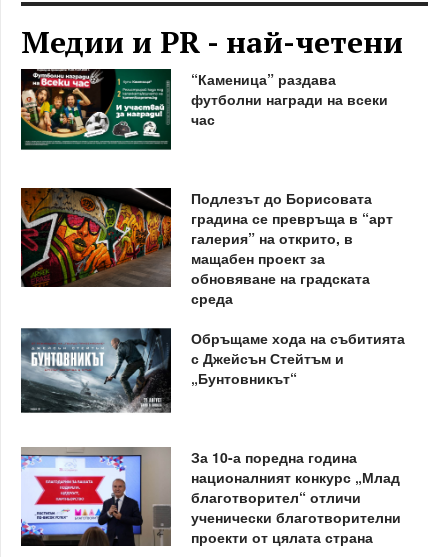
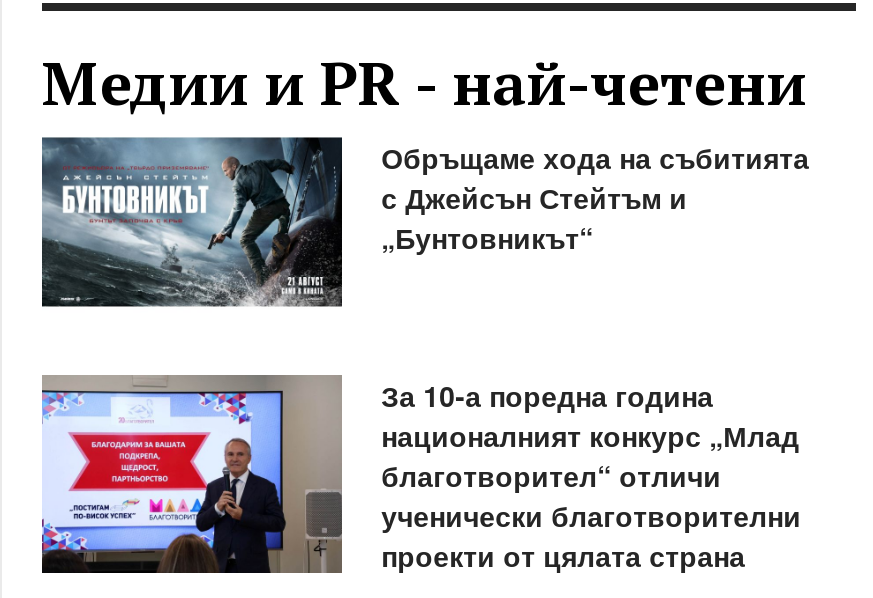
[20,68,388,150] [image] | “Каменица” раздава | футболни награди на всеки | час -> none
[20,188,393,308] [image] | Подлезът до Борисовата | градина се превръща в “арт | галерия” на открито, в | мащабен проект за | обновяване на градската | среда -> none

